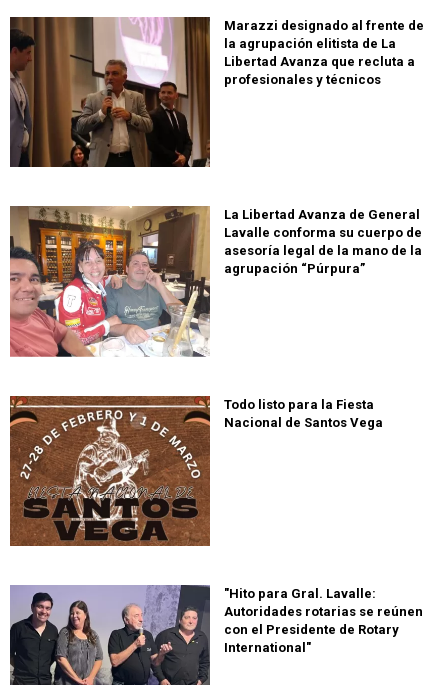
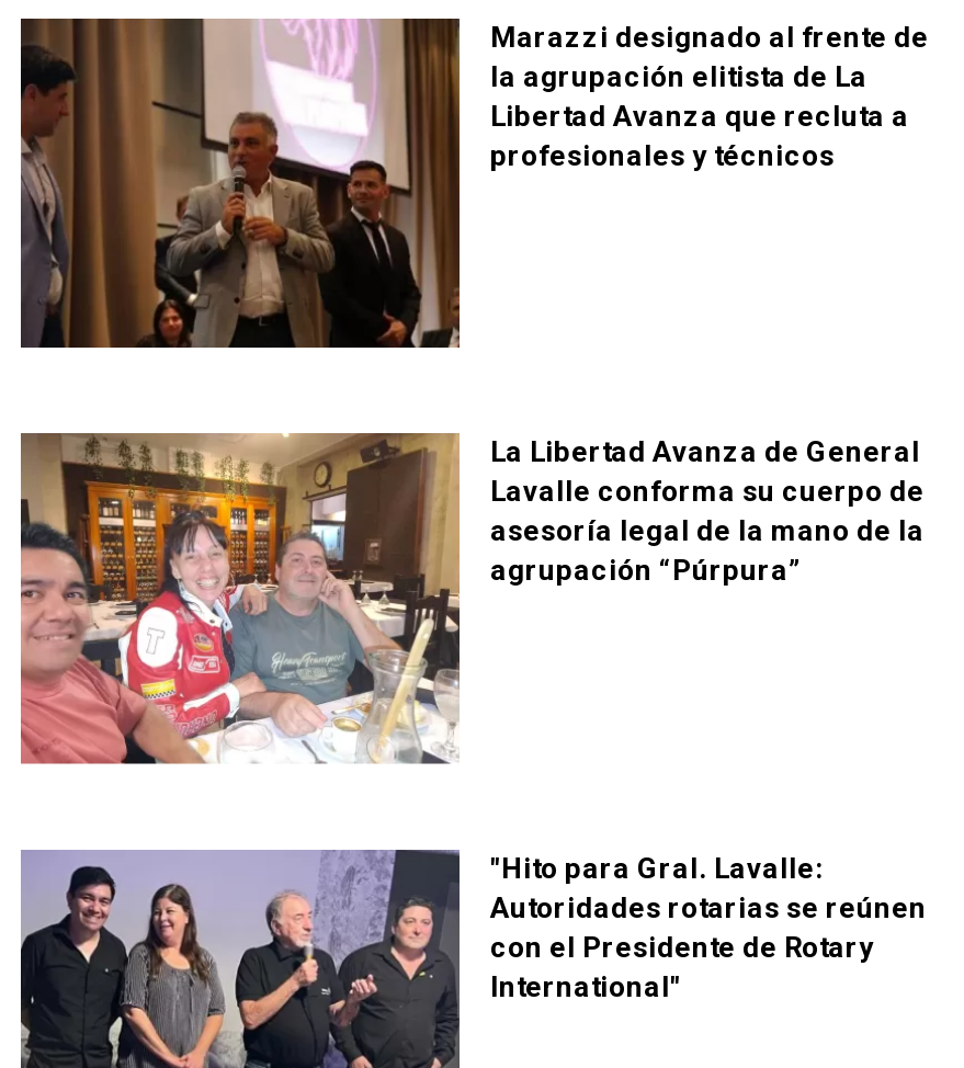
[10,396,383,547] [image] | Todo listo para la Fiesta | Nacional de Santos Vega -> none

